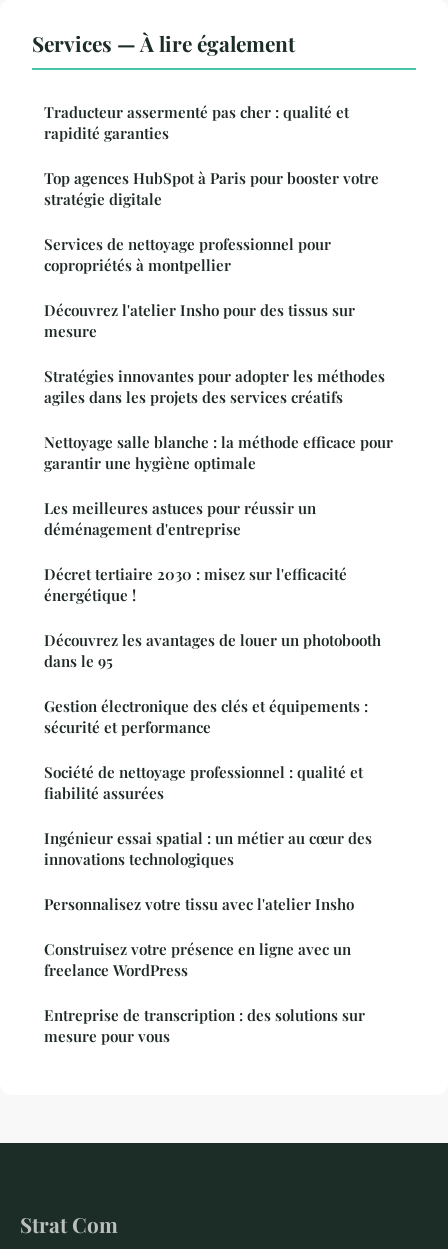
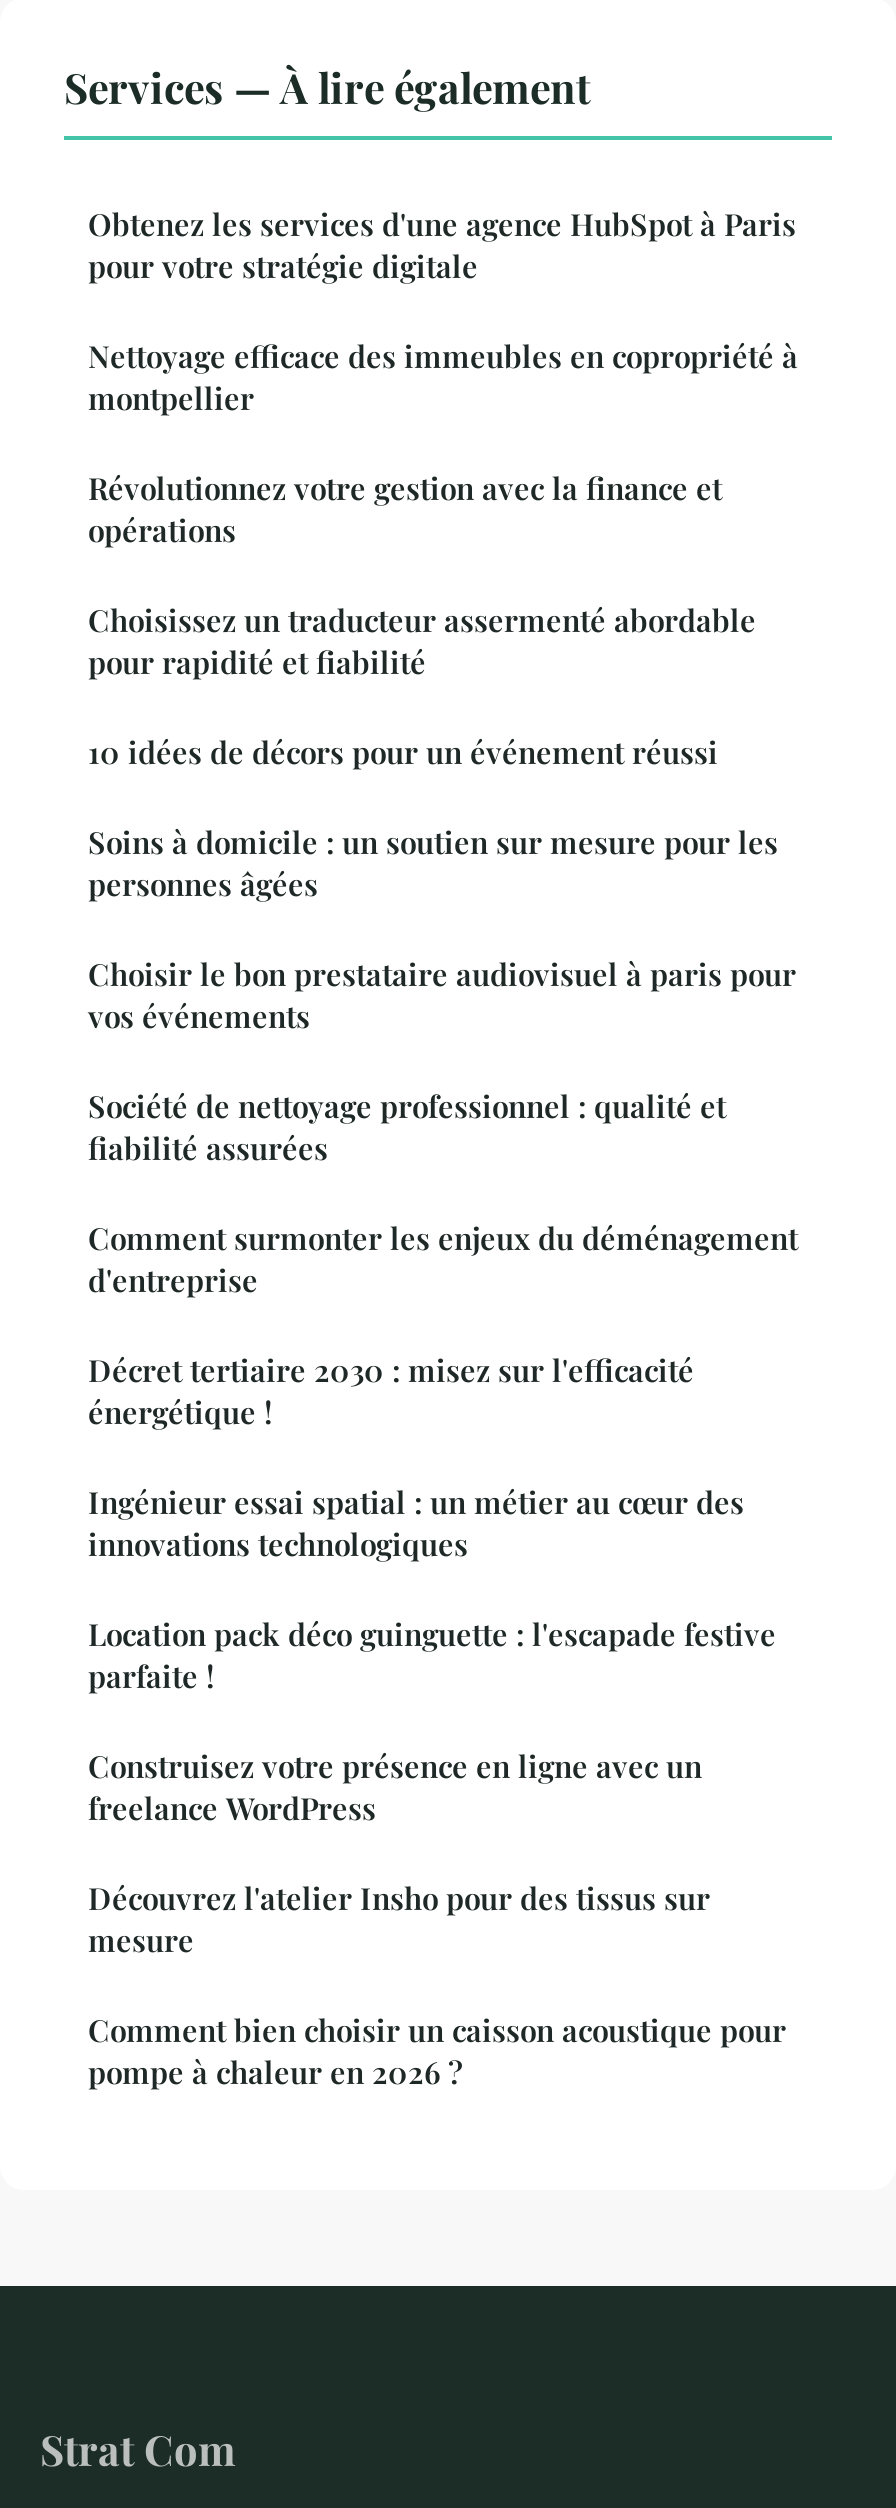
[44,102,379,275] Traducteur assermenté pas cher : qualité et | rapidité garanties | Top agences HubSpot à Paris pour booster votre | stratégie digitale | Services de nettoyage professionnel pour | copropriétés à montpellier -> [88,204,798,1696] Obtenez les services d'une agence HubSpot à Paris | pour votre stratégie digitale | Nettoyage efficace des immeubles en copropriété à | montpellier | Révolutionnez votre gestion avec la finance et | opérations | Choisissez un traducteur assermenté abordable | pour rapidité et fiabilité | 10 idées de décors pour un événement réussi | Soins à domicile : un soutien sur mesure pour les | personnes âgées | Choisir le bon prestataire audiovisuel à paris pour | vos événements | Comment surmonter les enjeux du déménagement | d'entreprise | Location pack déco guinguette : l'escapade festive | parfaite !
moved [44,300,355,341] -> [88,1878,710,1960]: Découvrez l'atelier Insho pour des tissus sur | mesure
[44,366,393,1046] Stratégies innovantes pour adopter les méthodes | agiles dans les projets des services créatifs | Nettoyage salle blanche : la méthode efficace pour | garantir une hygiène optimale | Les meilleures astuces pour réussir un | déménagement d'entreprise | Découvrez les avantages de louer un photobooth | dans le 95 | Gestion électronique des clés et équipements : | sécurité et performance | Personnalisez votre tissu avec l'atelier Insho | Entreprise de transcription : des solutions sur | mesure pour vous -> [88,2010,786,2092] Comment bien choisir un caisson acoustique pour | pompe à chaleur en 2026 ?
moved [44,564,347,605] -> [88,1350,694,1432]: Décret tertiaire 2030 : misez sur l'efficacité | énergétique !
moved [44,762,372,869] -> [88,1086,744,1564]: Société de nettoyage professionnel : qualité et | fiabilité assurées | Ingénieur essai spatial : un métier au cœur des | innovations technologiques
moved [44,939,351,980] -> [88,1746,702,1828]: Construisez votre présence en ligne avec un | freelance WordPress

